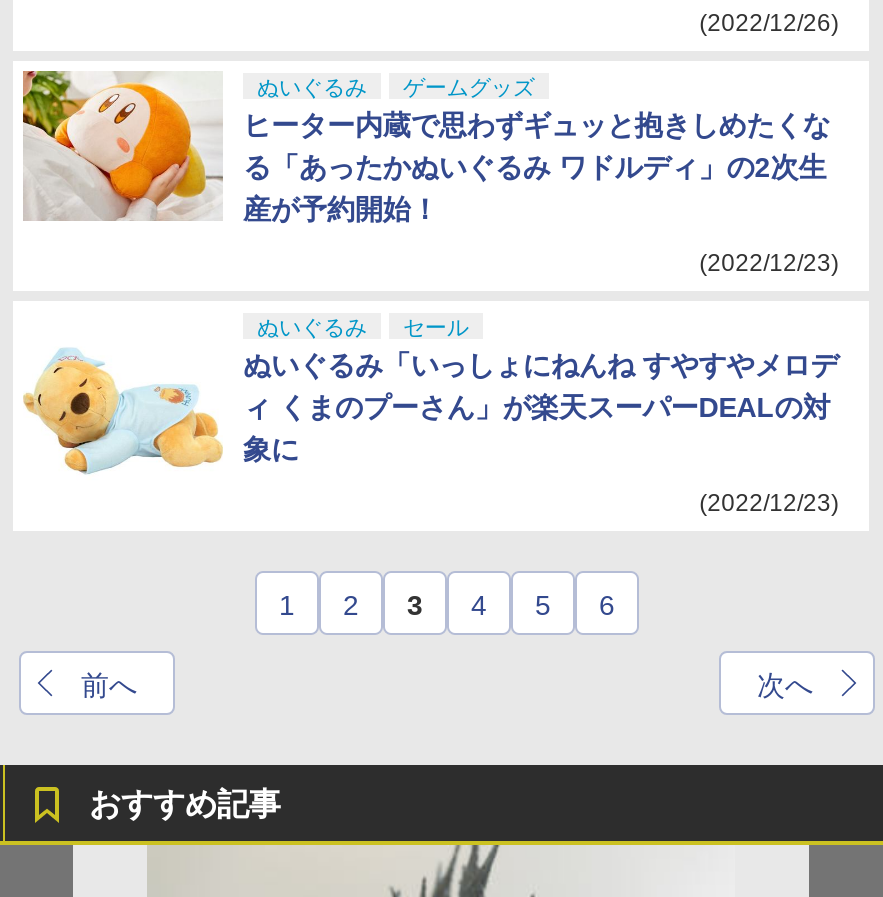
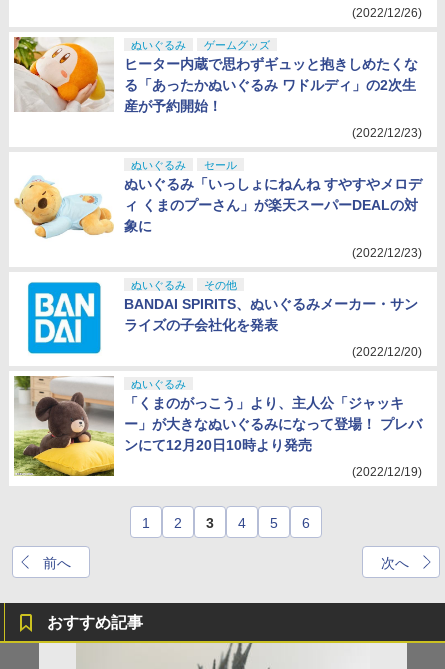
none -> [13,375,115,477] [image]
none -> [27,279,422,479] [image] | ぬいぐるみ | その他 | BANDAI SPIRITS、ぬいぐるみメーカー・サン | ライズの子会社化を発表 | (2022/12/20) | ぬいぐるみ | 「くまのがっこう」より、主人公「ジャッキ | ー」が大きなぬいぐるみになって登場！ プレバ | ンにて12月20日10時より発売 | (2022/12/19)

